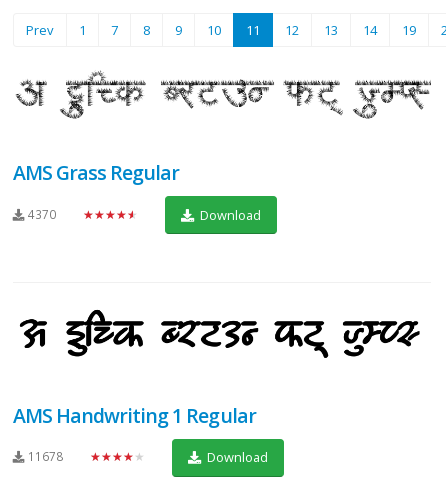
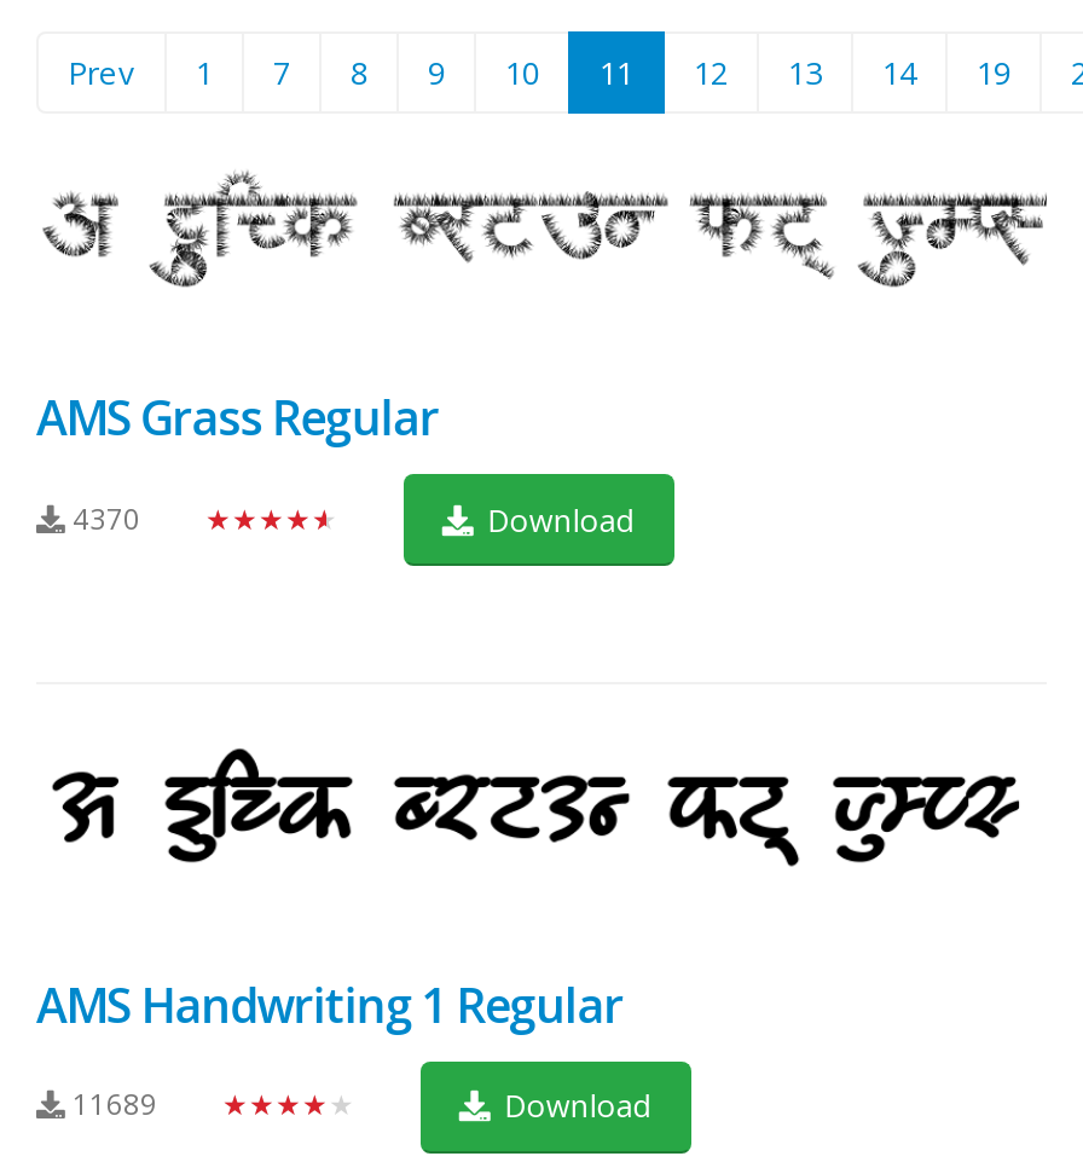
[28,448,63,464] 11678 -> [73,1083,157,1122] 11689

